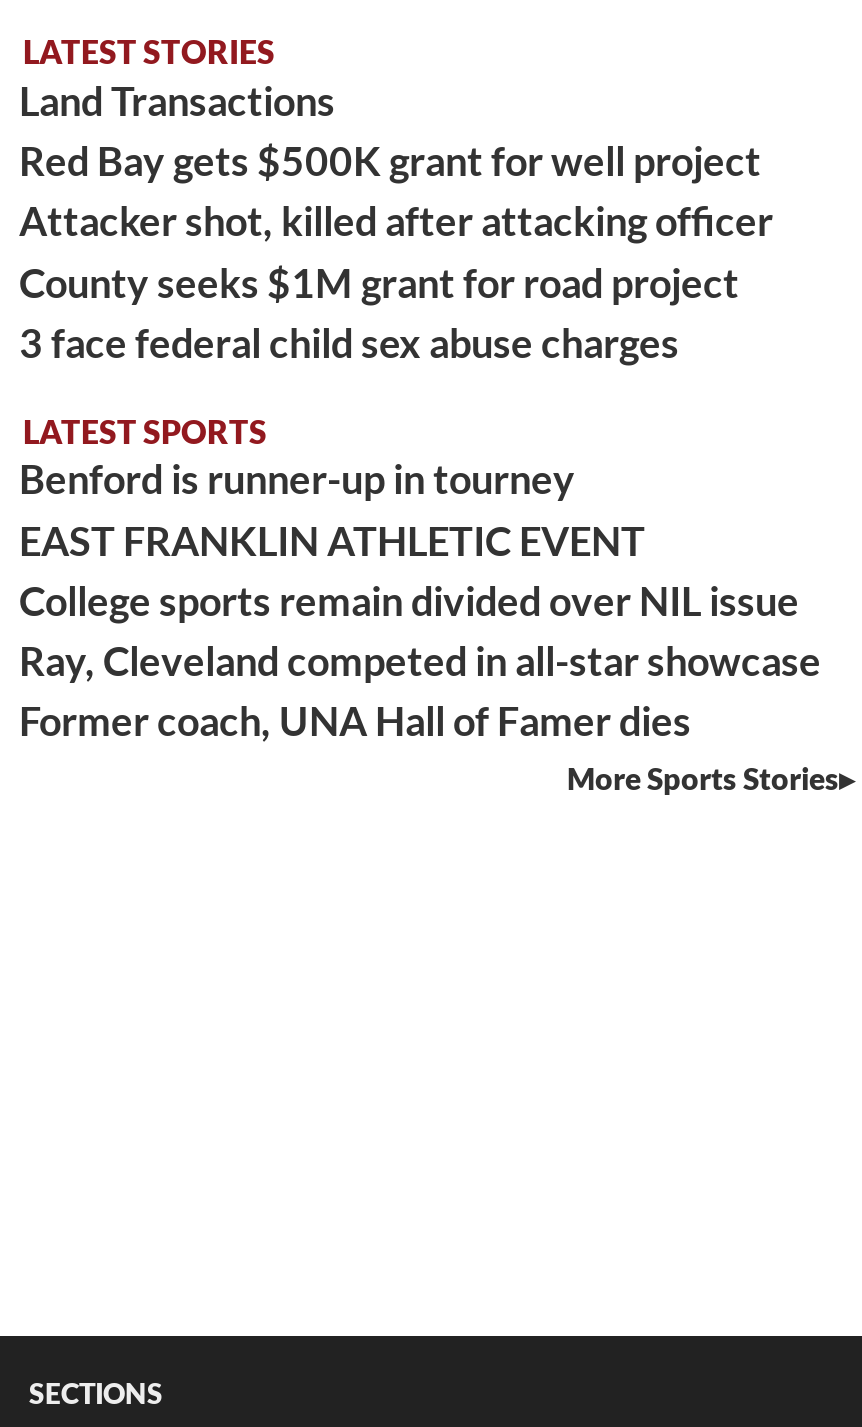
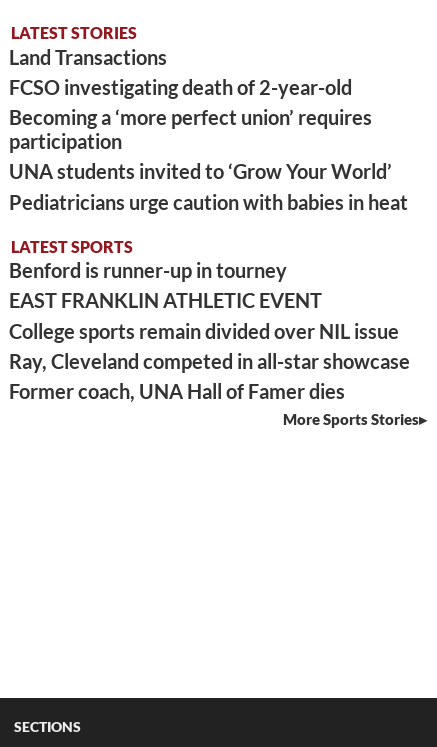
[19,136,773,365] Red Bay gets $500K grant for well project | Attacker shot, killed after attacking officer | County seeks $1M grant for road project | 3 face federal child sex abuse charges -> [9,75,408,213] FCSO investigating death of 2-year-old | Becoming a ‘more perfect union’ requires | participation | UNA students invited to ‘Grow Your World’ | Pediatricians urge caution with babies in heat

